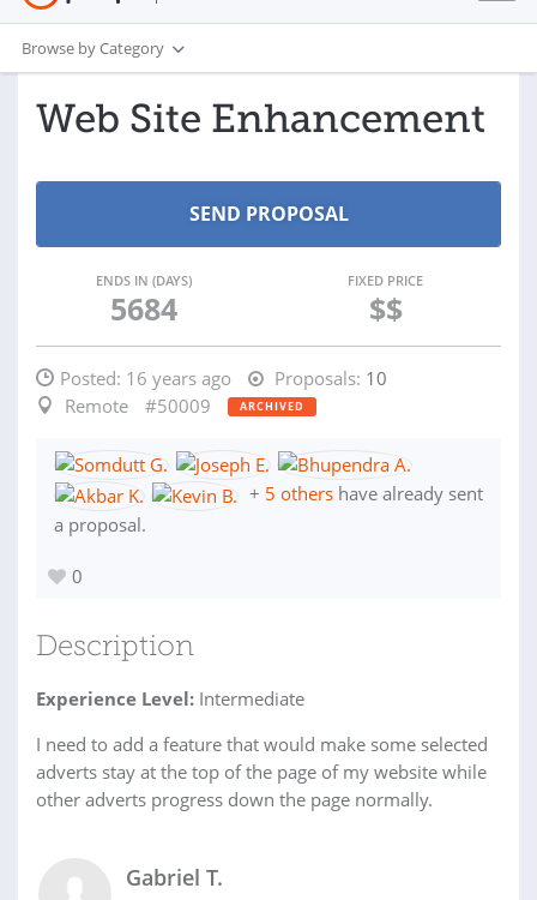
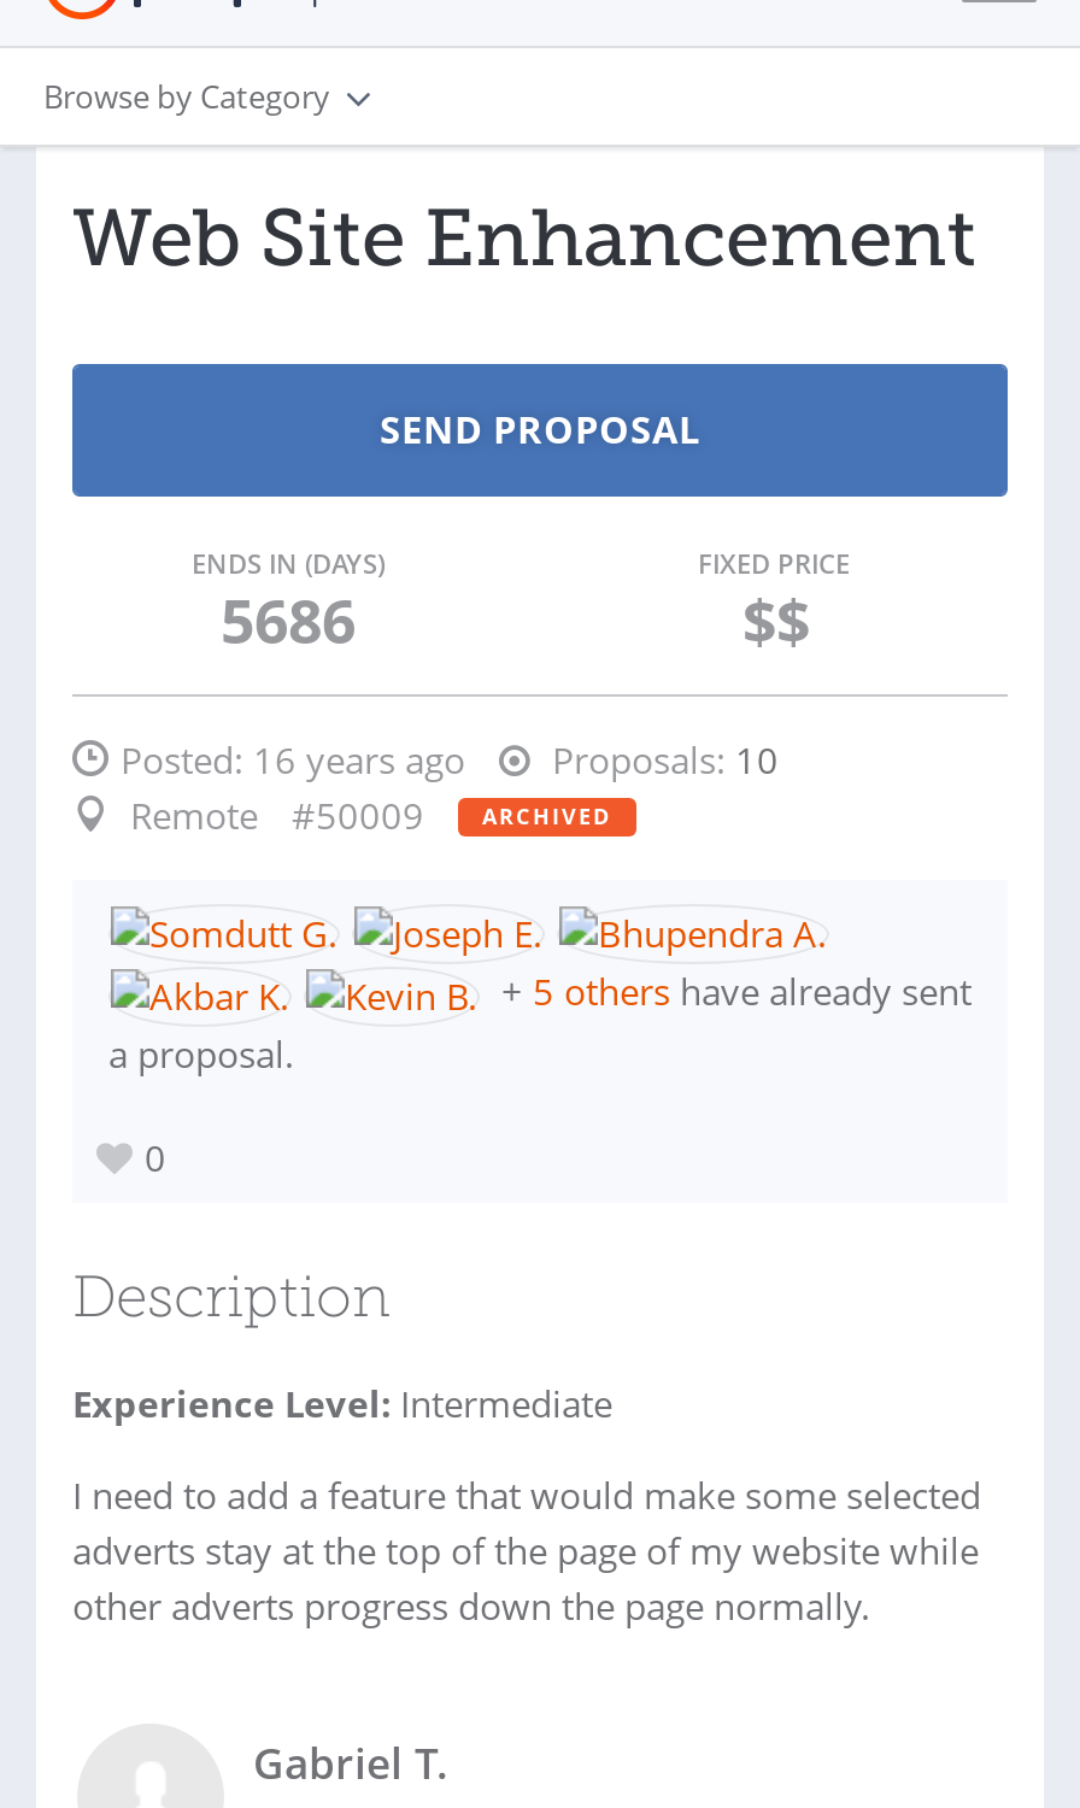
[110,288,177,329] 5684 -> [221,579,356,661] 5686

